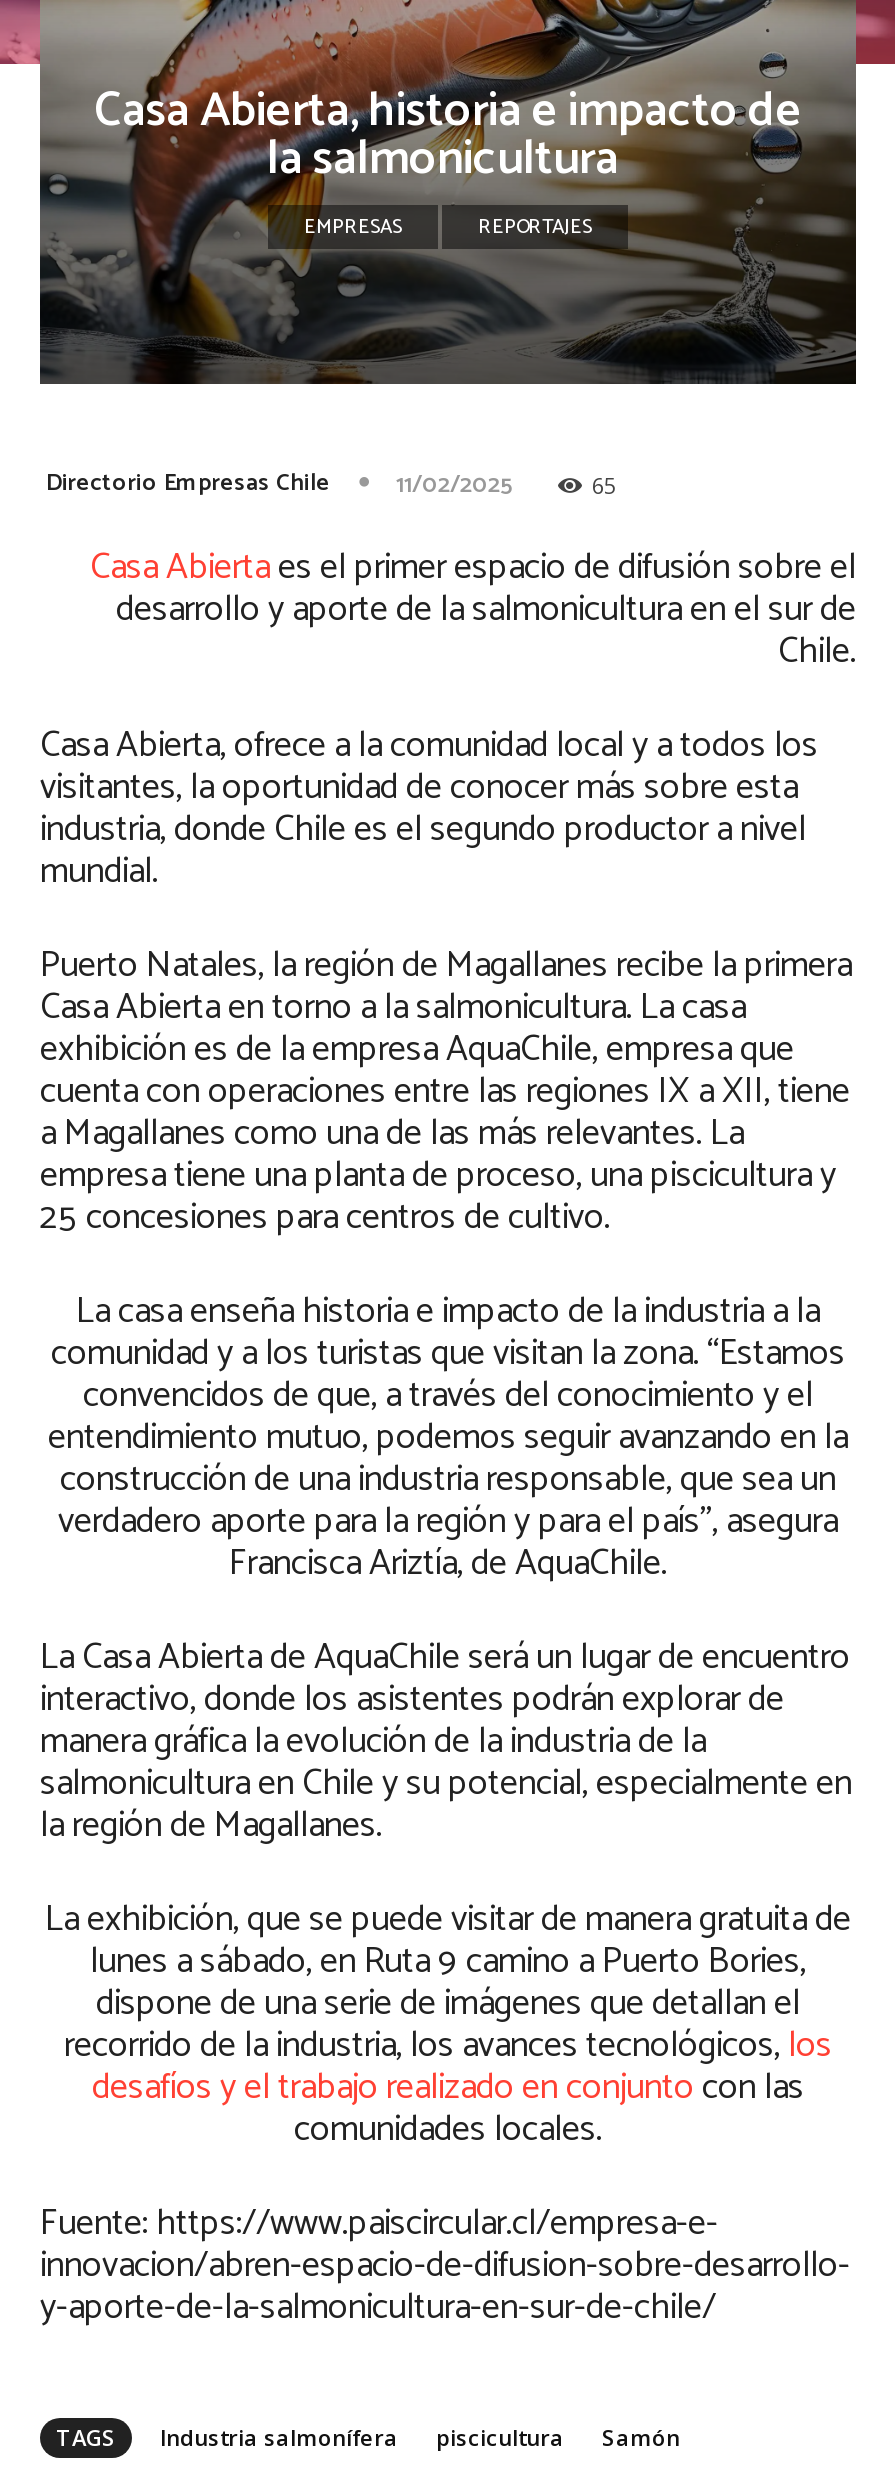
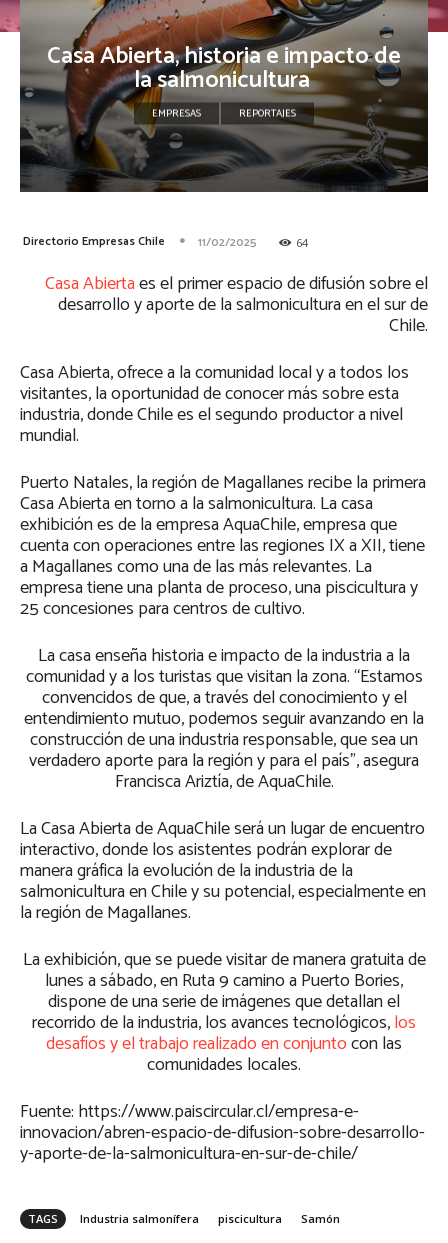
[592,470,616,500] 65 -> [296,235,308,250] 64

